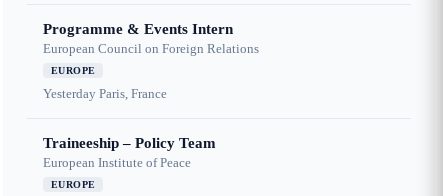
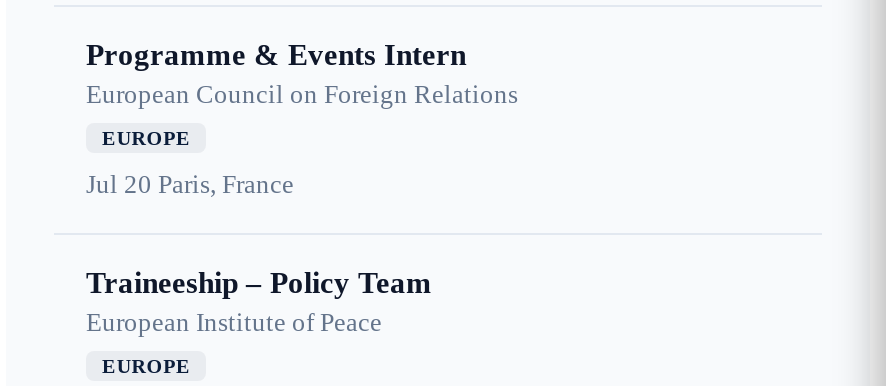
[43,86,167,101] Yesterday Paris, France -> [86,169,294,199] Jul 20 Paris, France

